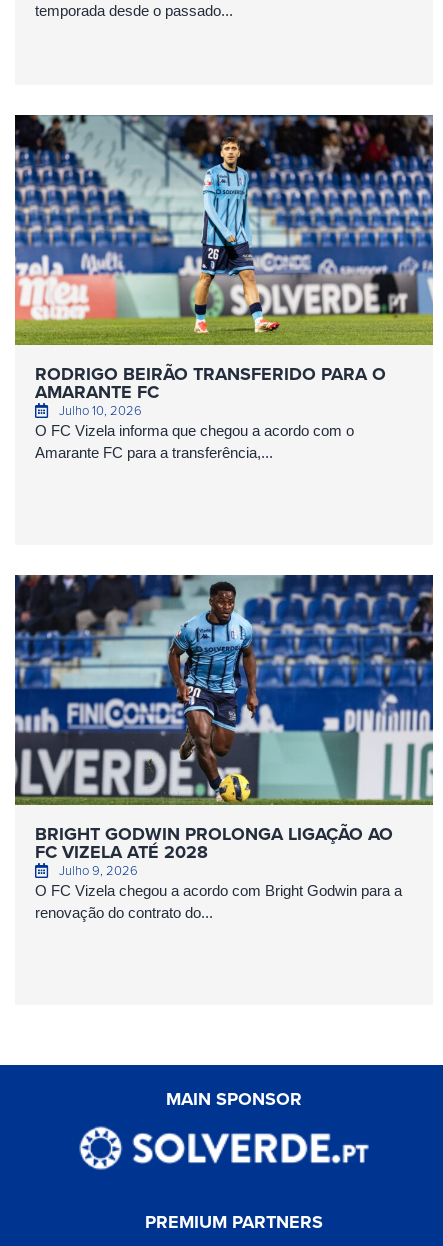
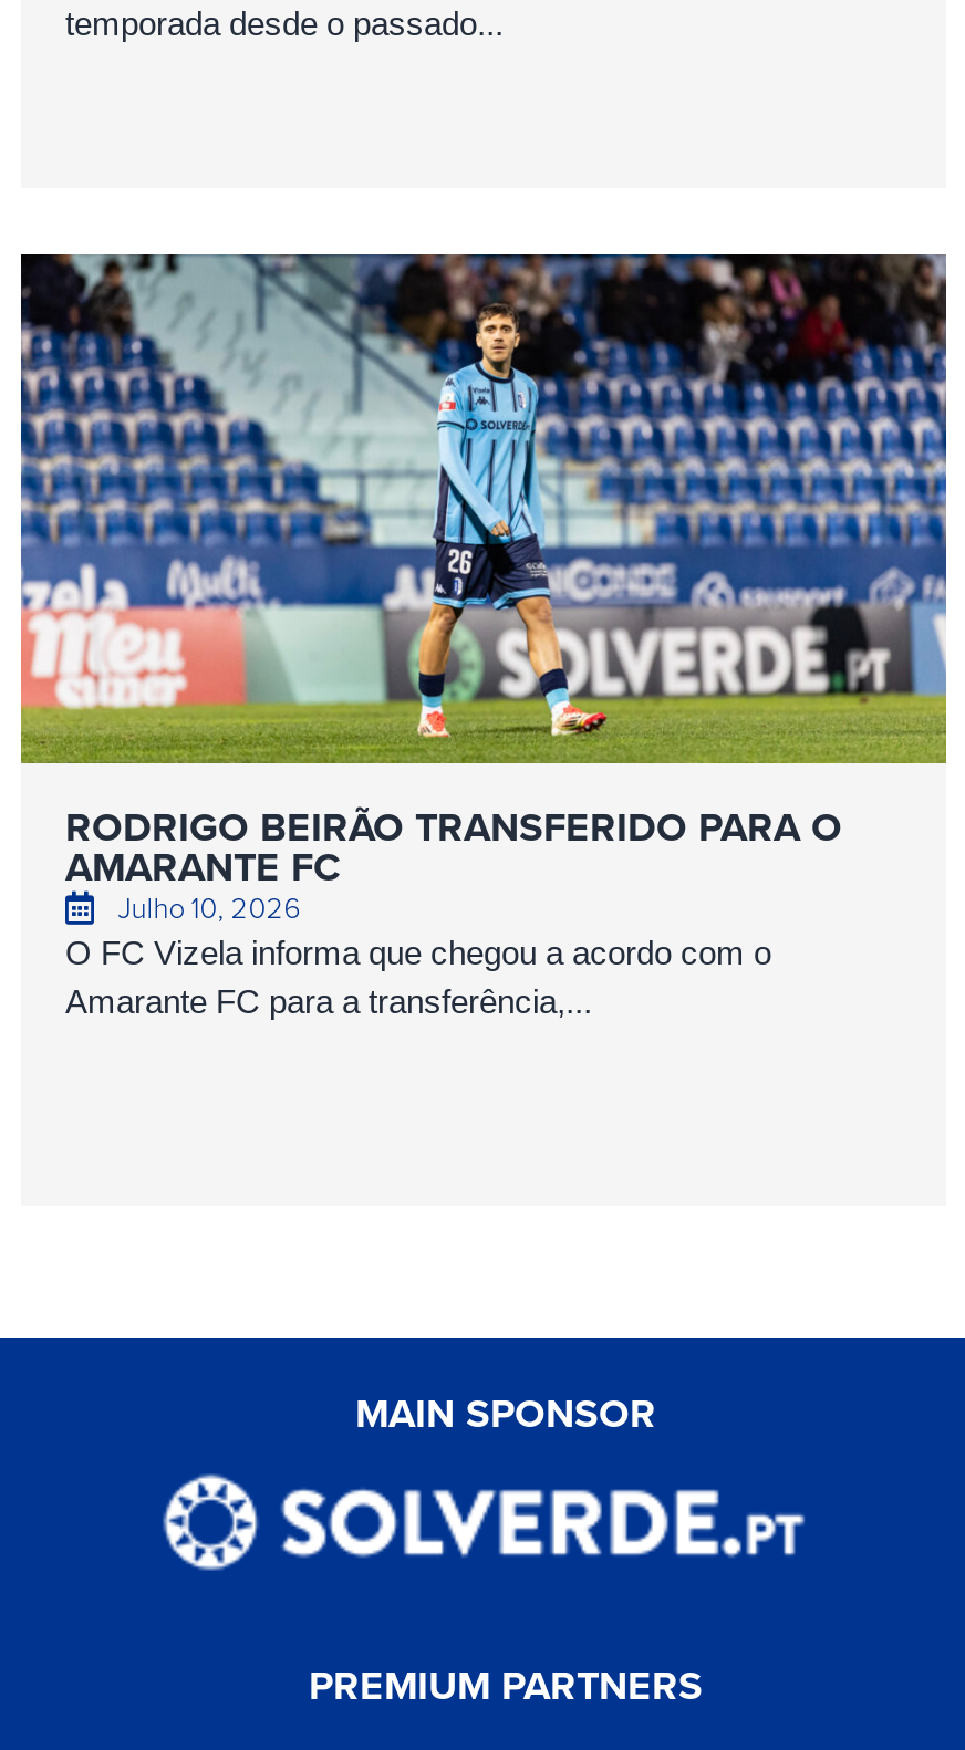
[14,574,434,921] [image] | BRIGHT GODWIN PROLONGA LIGAÇÃO AO | FC VIZELA ATÉ 2028 | Julho 9, 2026 | O FC Vizela chegou a acordo com Bright Godwin para a | renovação do contrato do... -> none

